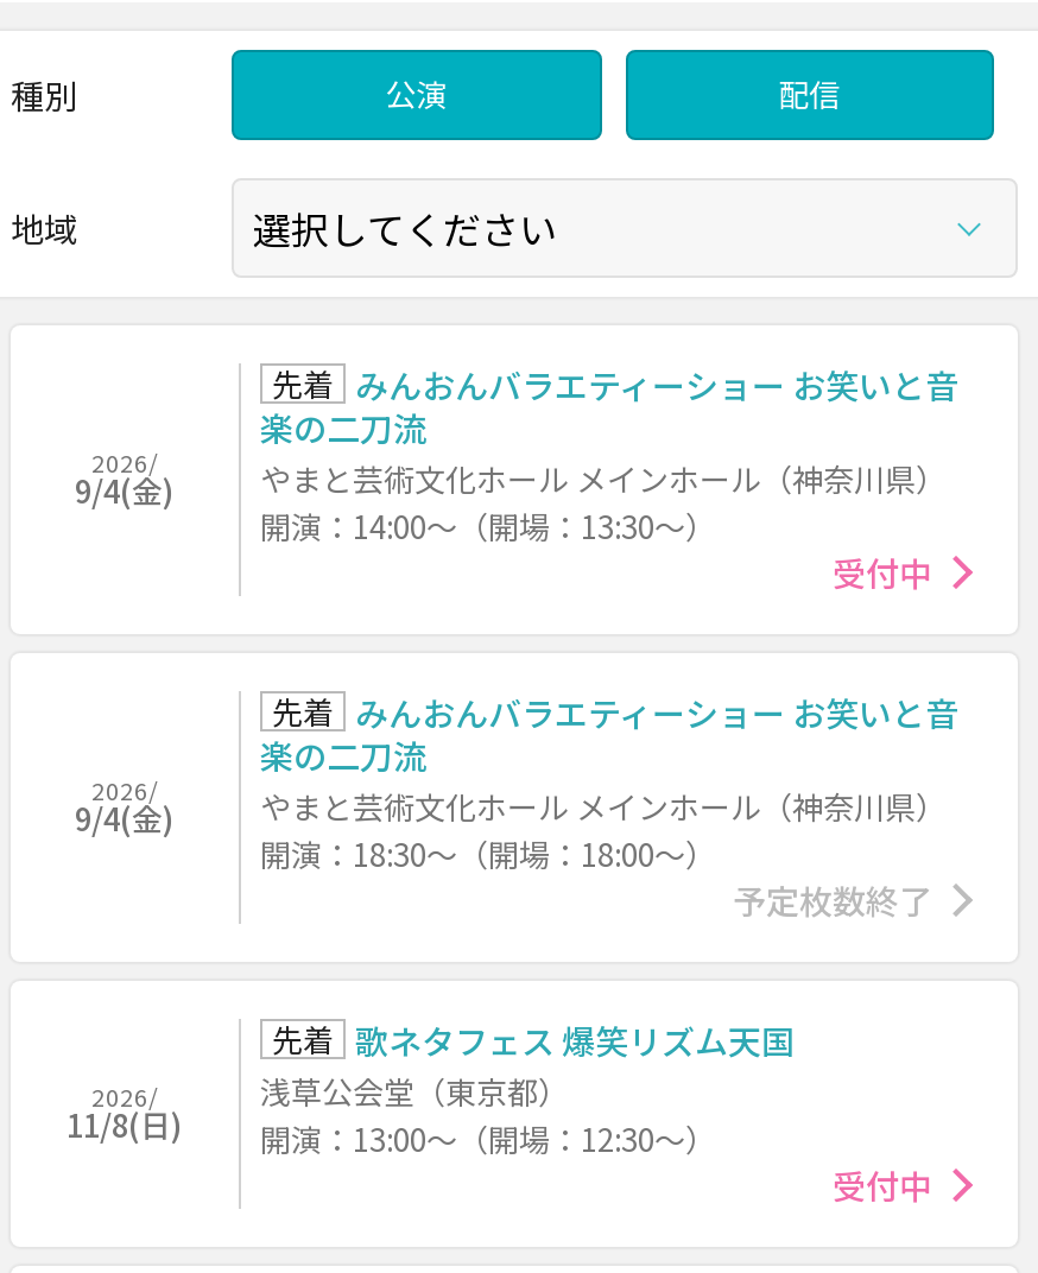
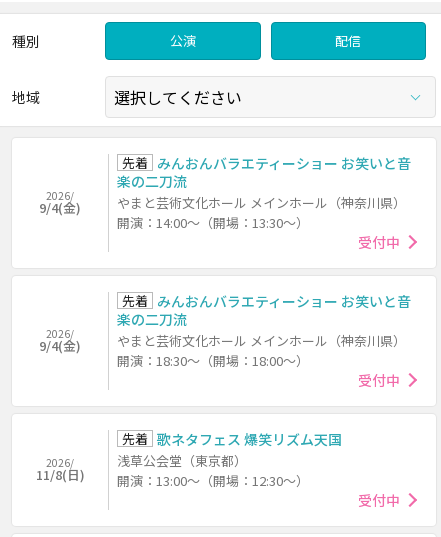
[733,876,932,923] 予定枚数終了 -> [358,370,400,390] 受付中

